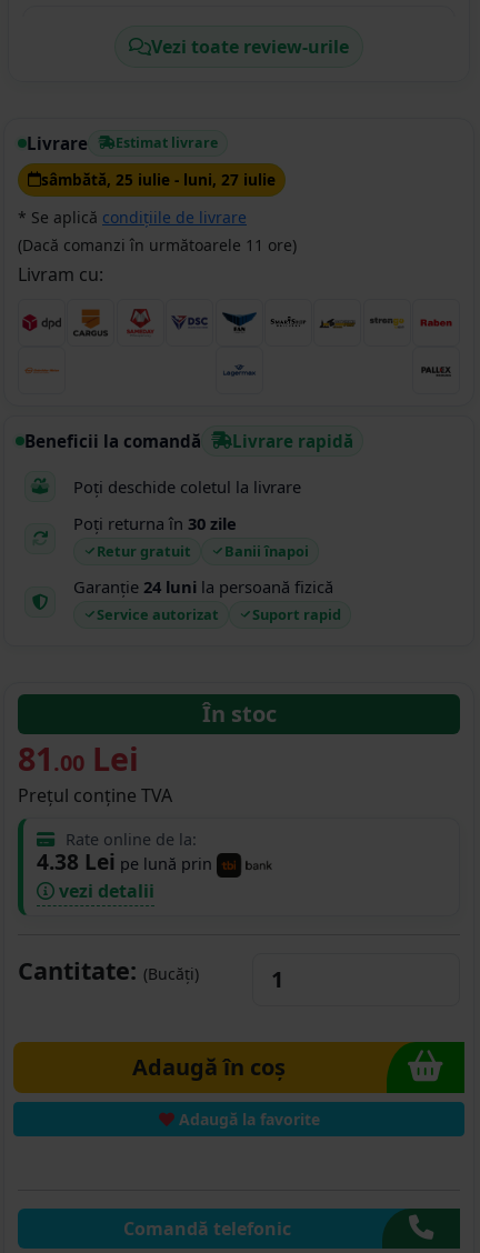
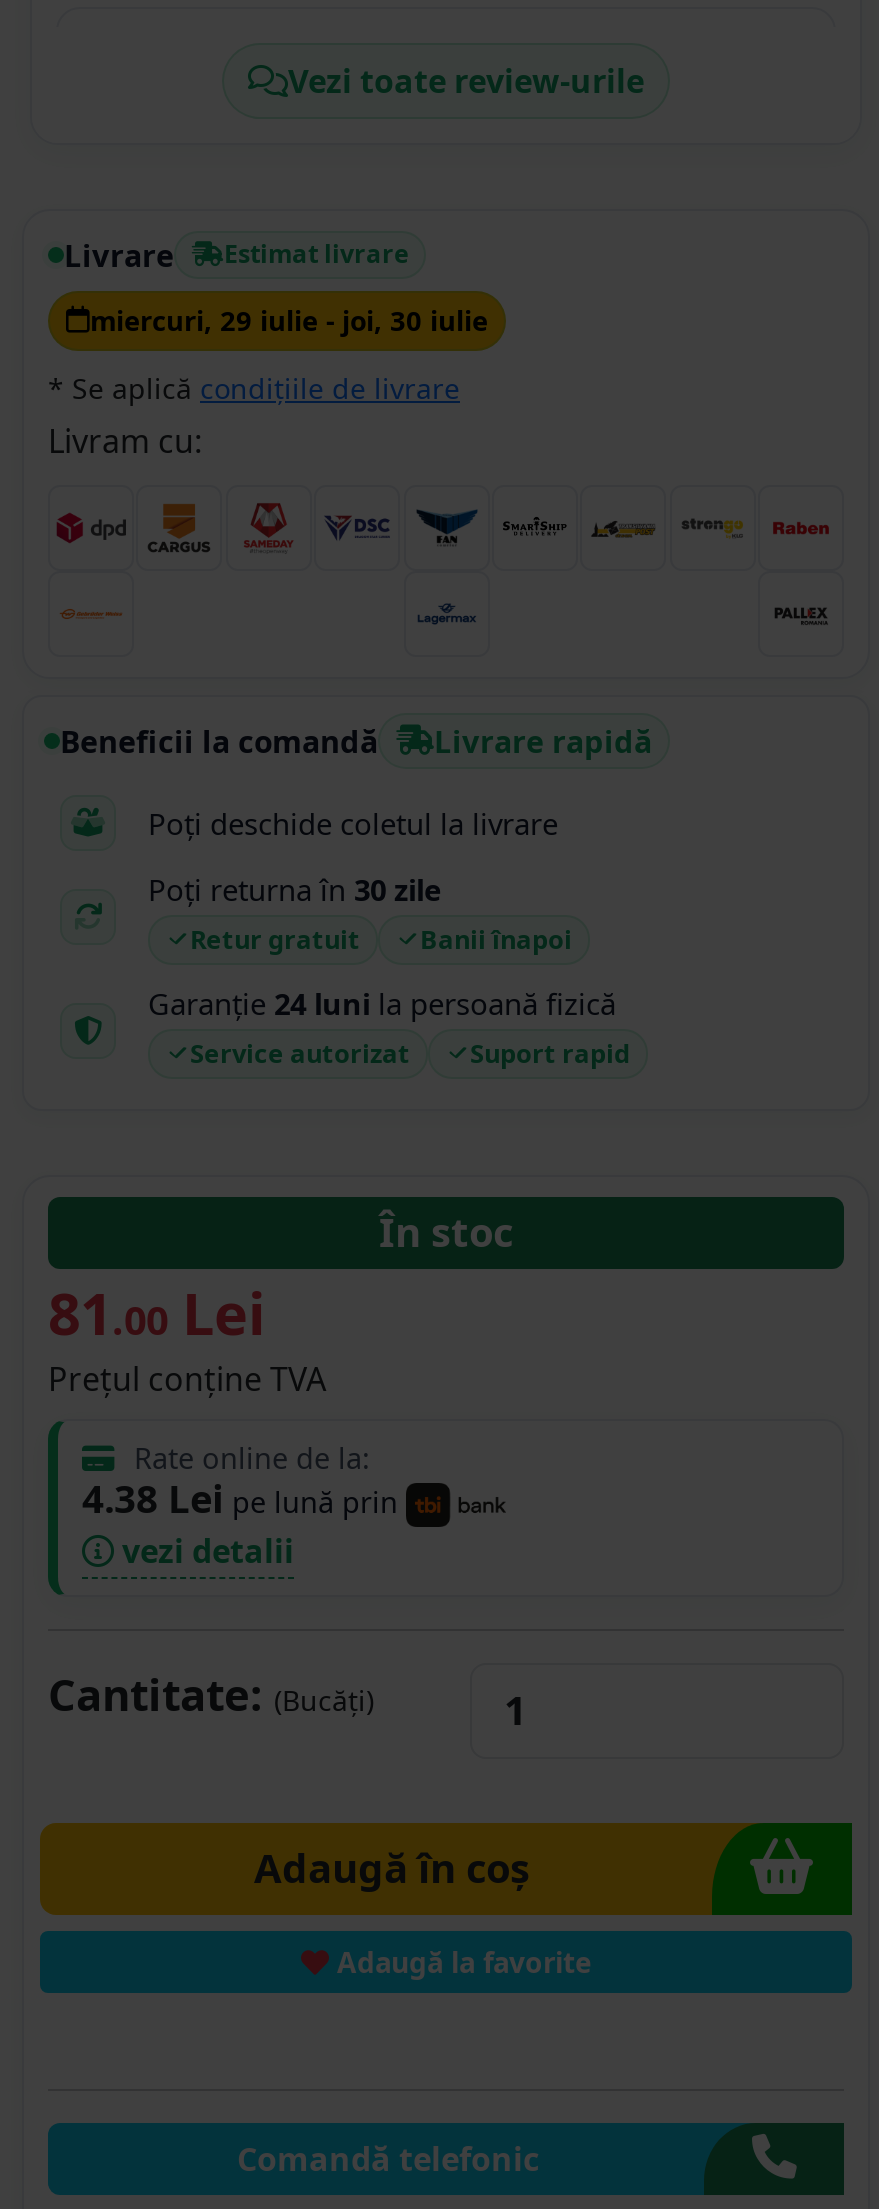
[41,168,276,189] sâmbătă, 25 iulie - luni, 27 iulie -> [90,300,488,338] miercuri, 29 iulie - joi, 30 iulie
[18,234,297,255] (Dacă comanzi în următoarele 11 ore) -> none

